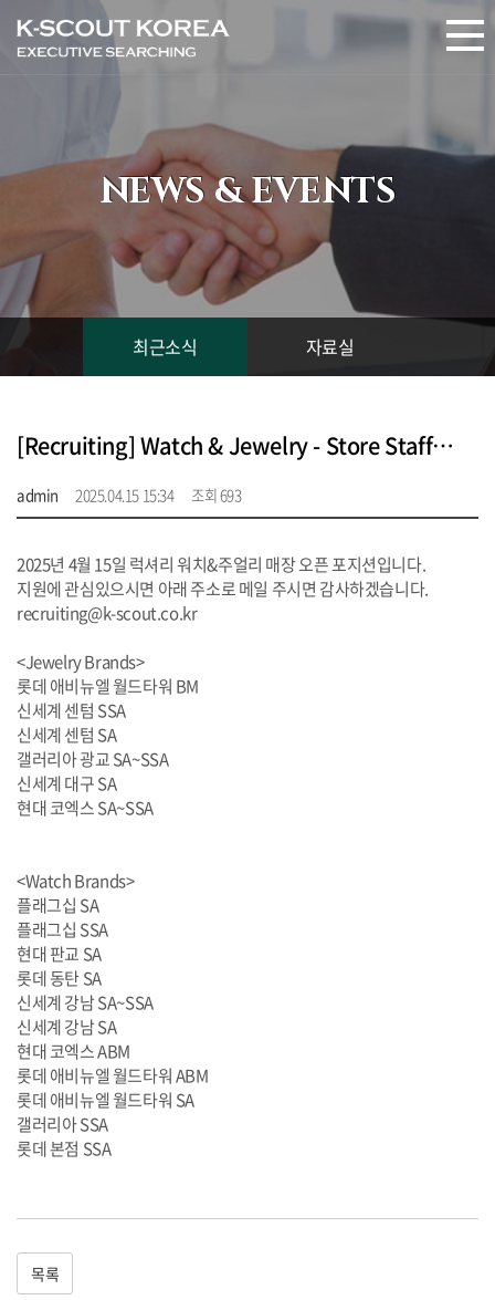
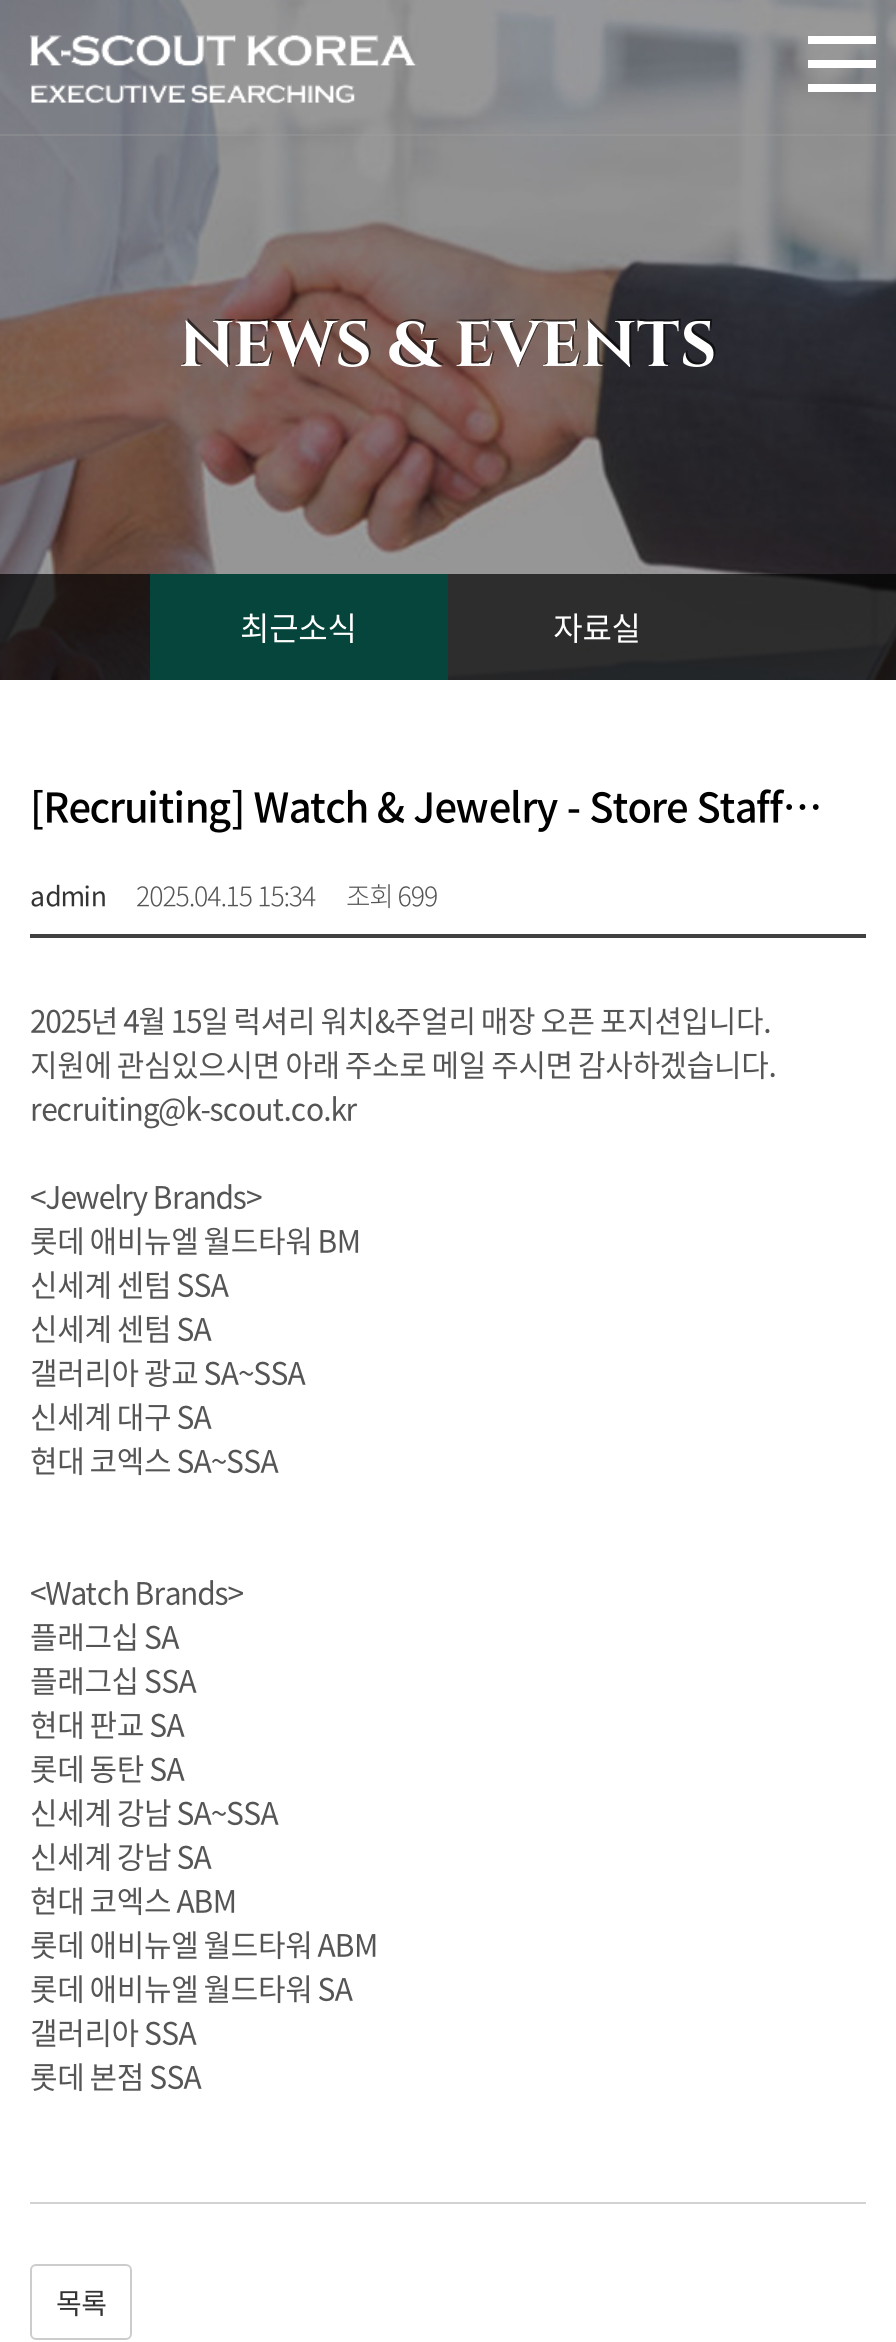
[17,485,242,506] admin 2025.04.15 15:34 조회 693 -> [30,876,437,914] admin 2025.04.15 15:34 조회 699

